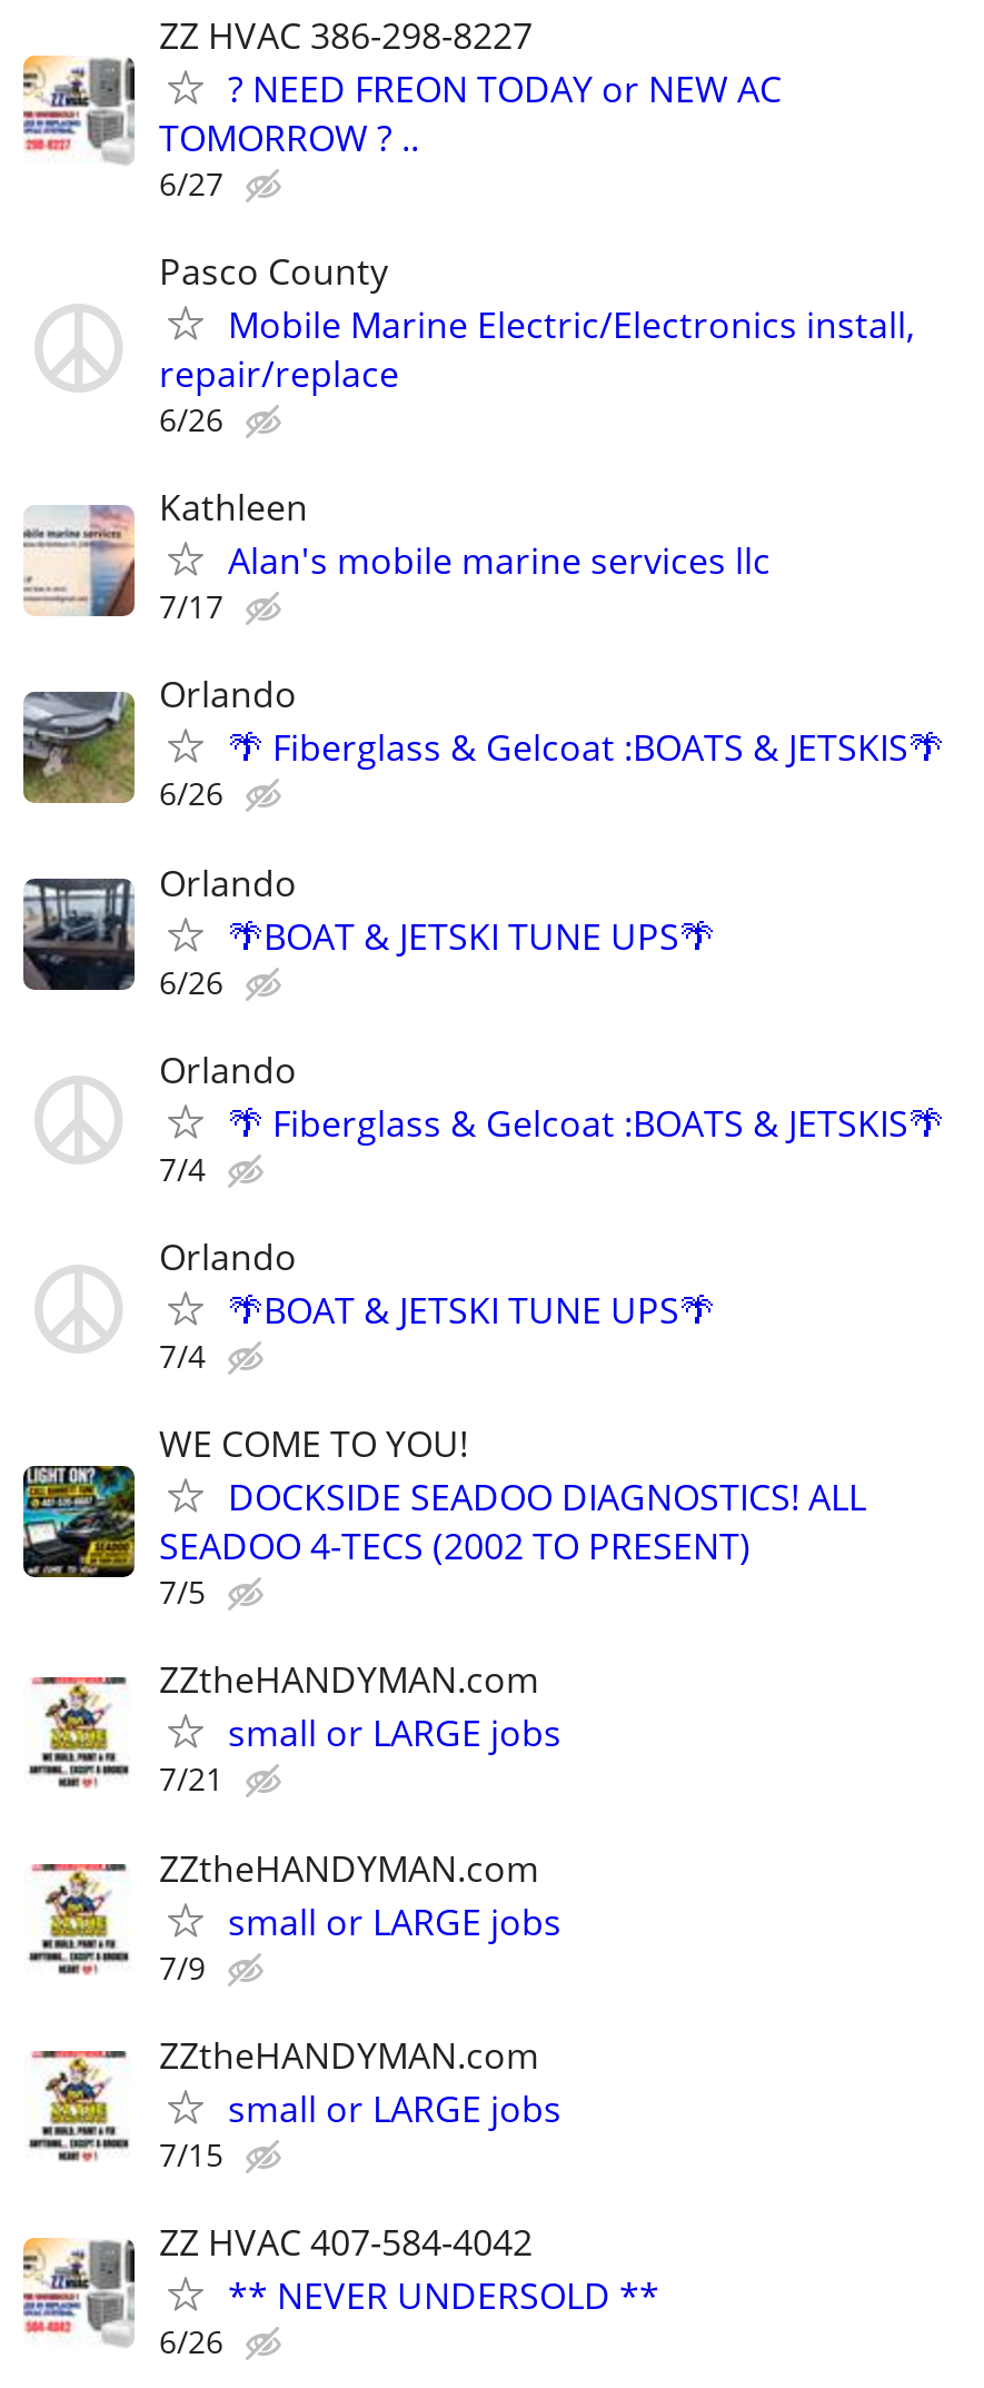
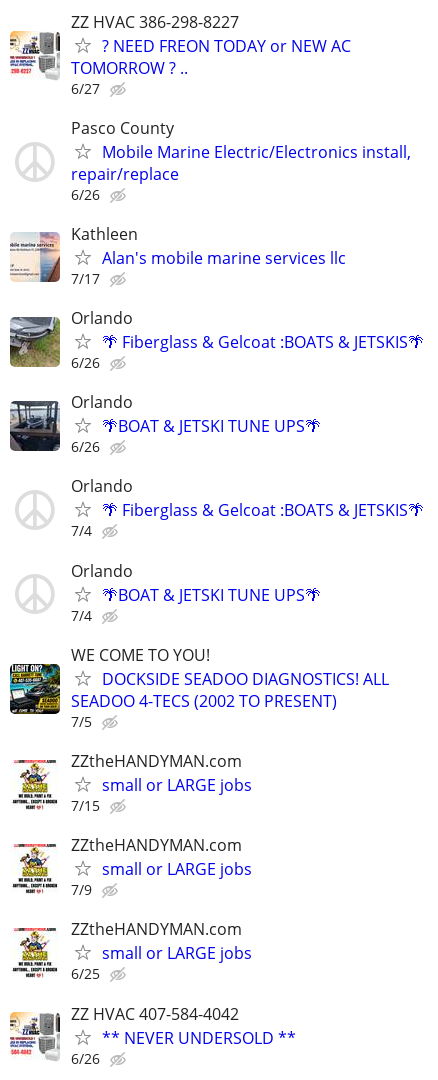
[159,1758,223,1801] 7/21 -> [71,796,100,815] 7/15
[159,2133,223,2175] 7/15 -> [71,964,100,983] 6/25

